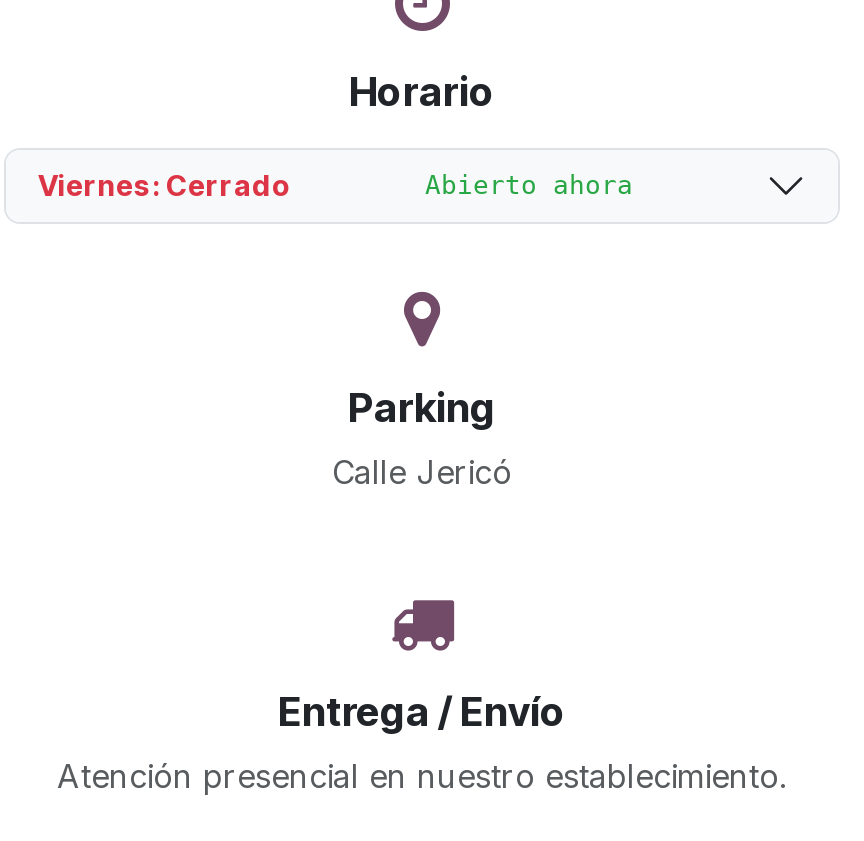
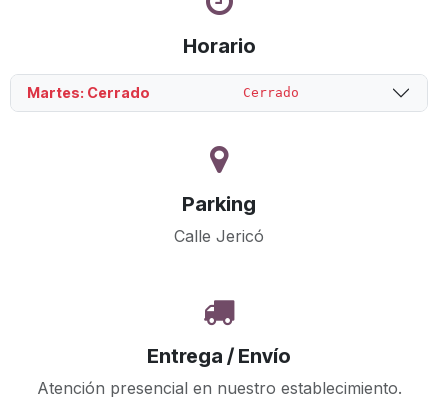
[38,168,633,202] Viernes: Cerrado | Abierto ahora -> [27,84,298,101] Martes: Cerrado | Cerrado

